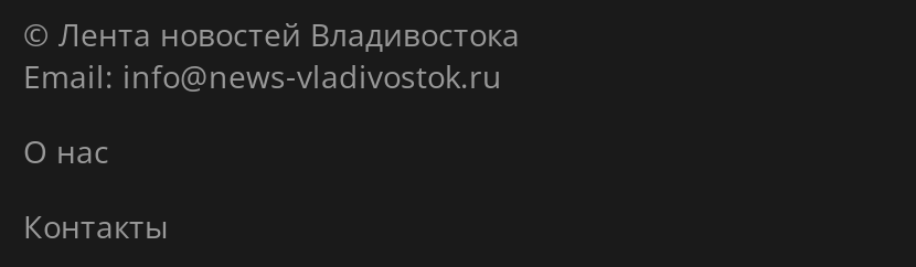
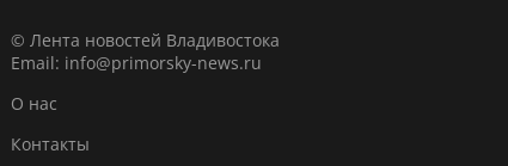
[23,55,502,97] Email: info@news-vladivostok.ru -> [11,51,262,74] Email: info@primorsky-news.ru

